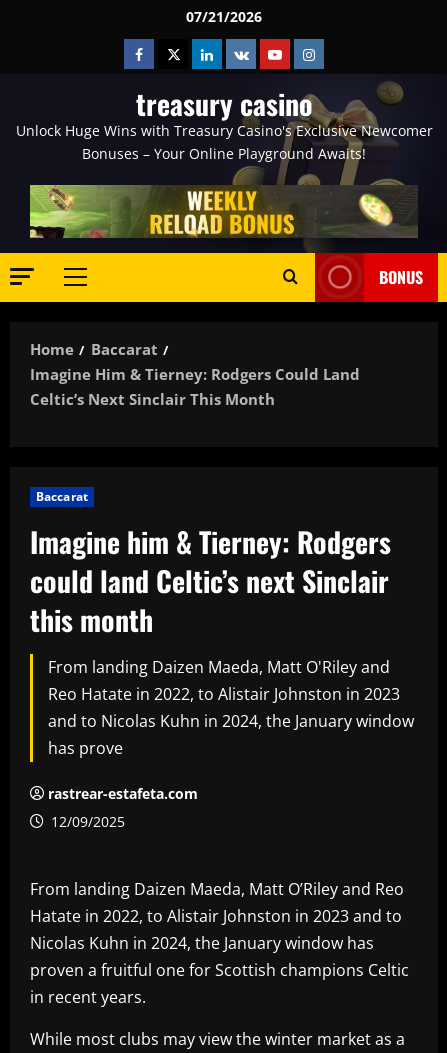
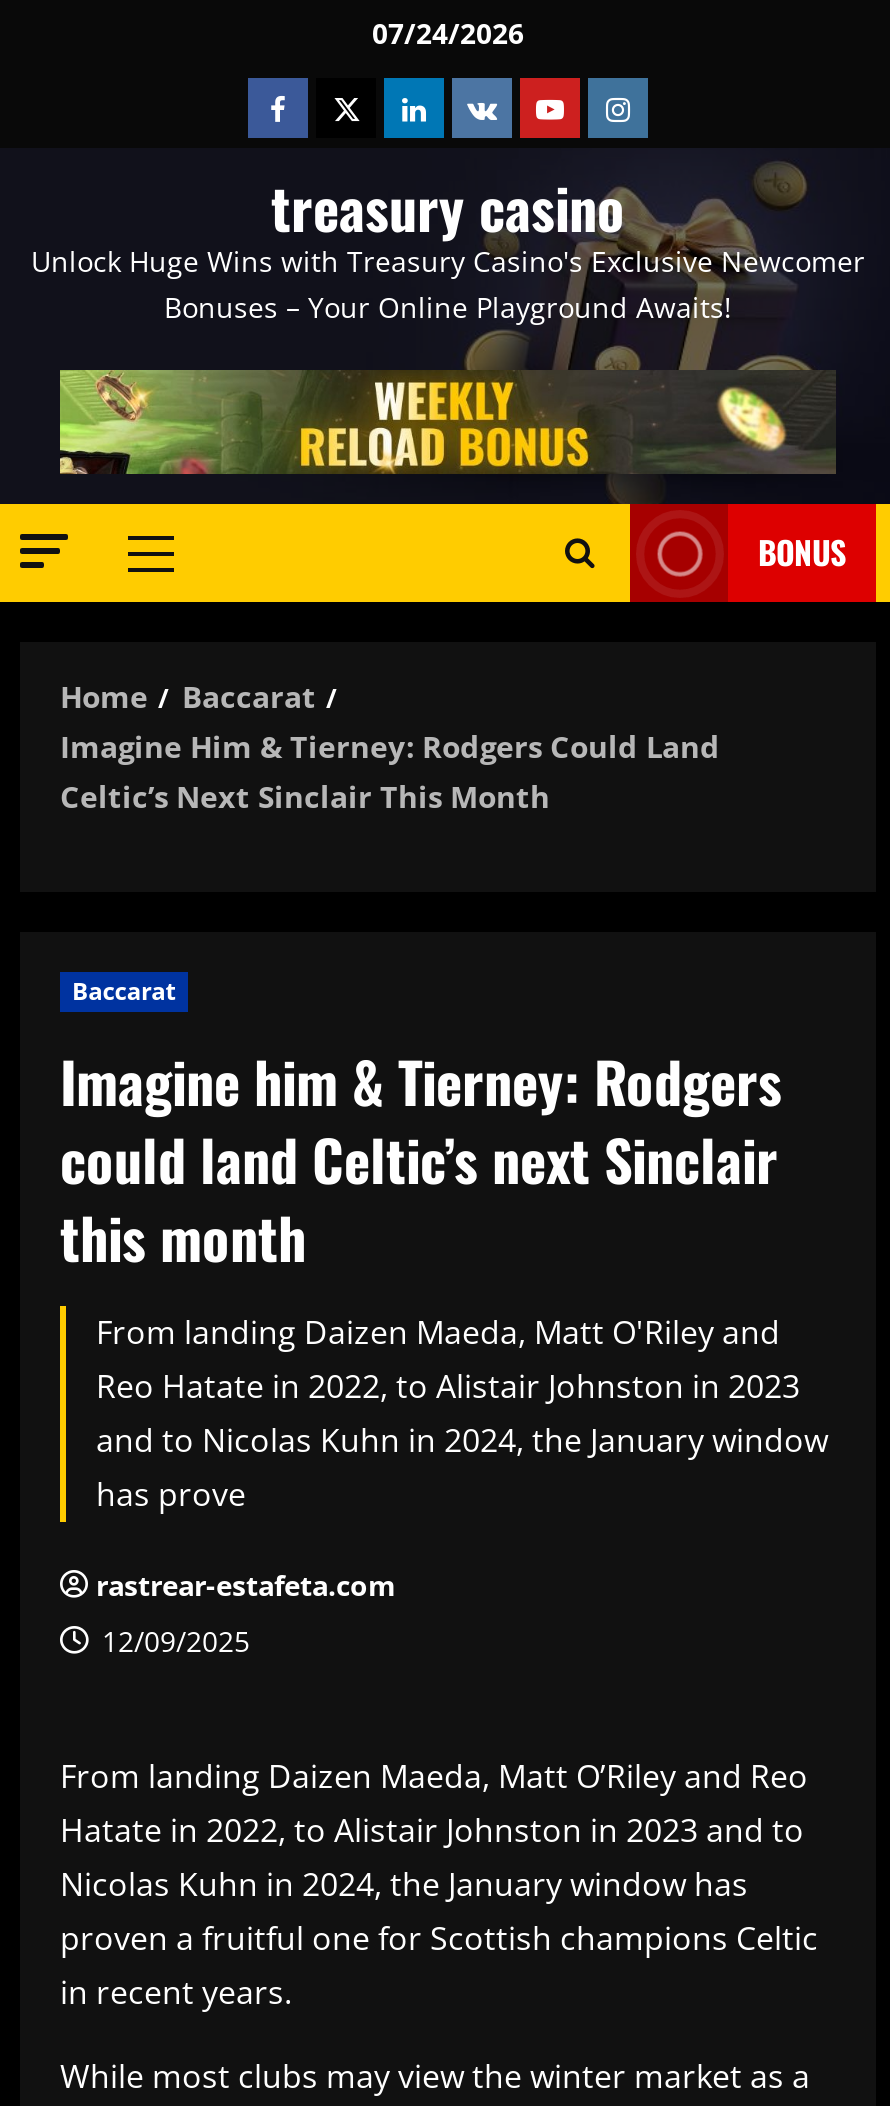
[186,7,262,26] 07/21/2026 -> [372,14,524,52] 07/24/2026

